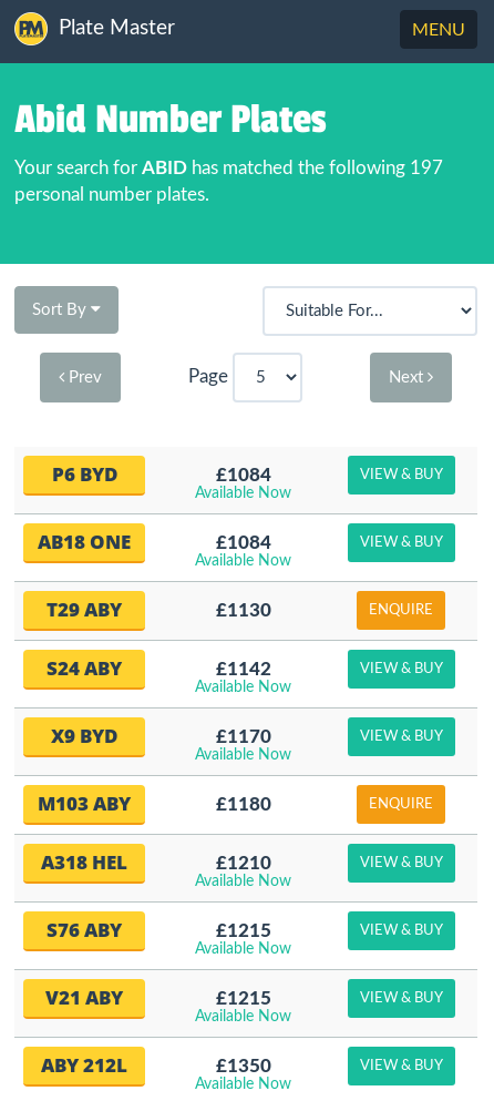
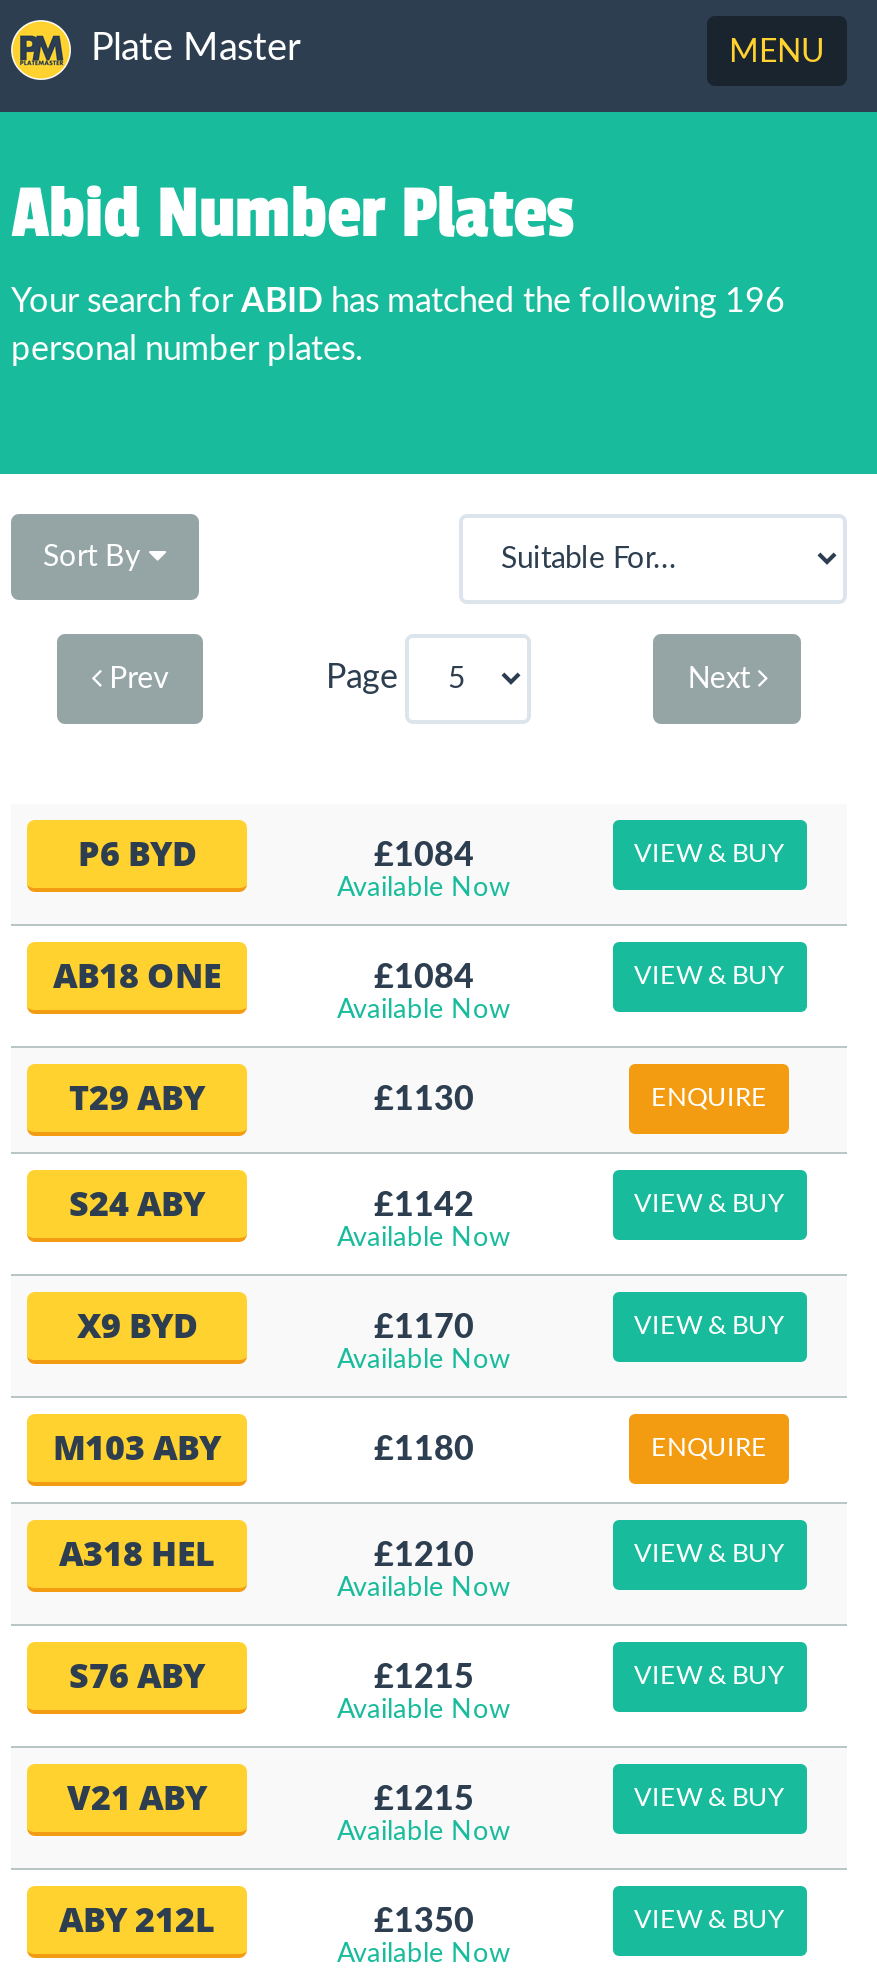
[14,158,443,177] Your search for ABID has matched the following 197 -> [11,283,785,317] Your search for ABID has matched the following 196

